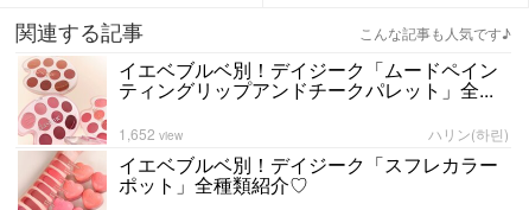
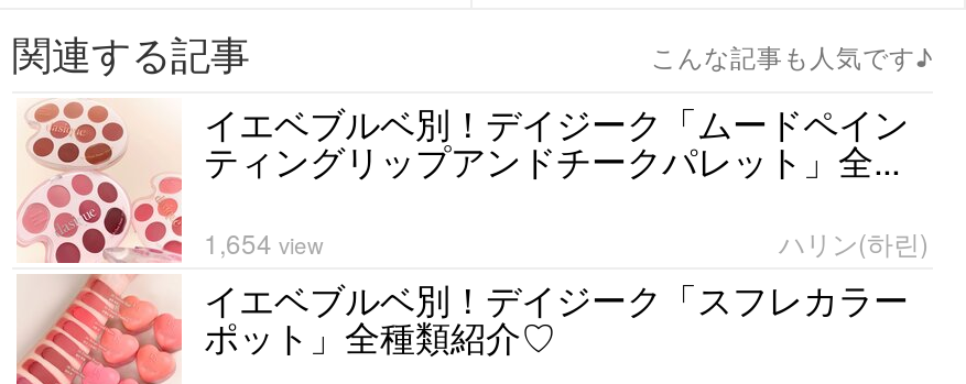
[119,123,183,143] 1,652 view -> [204,222,323,260] 1,654 view

